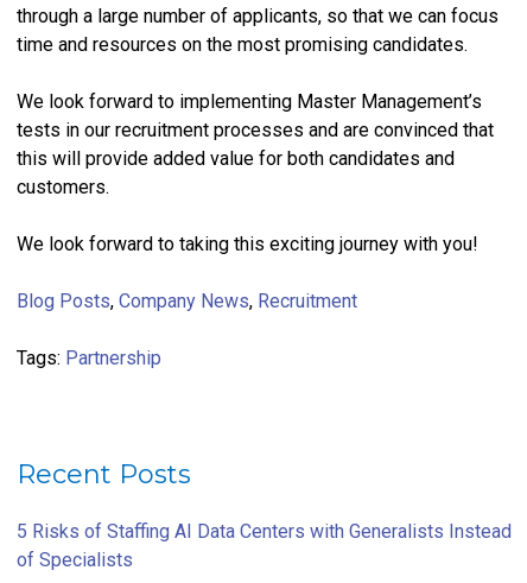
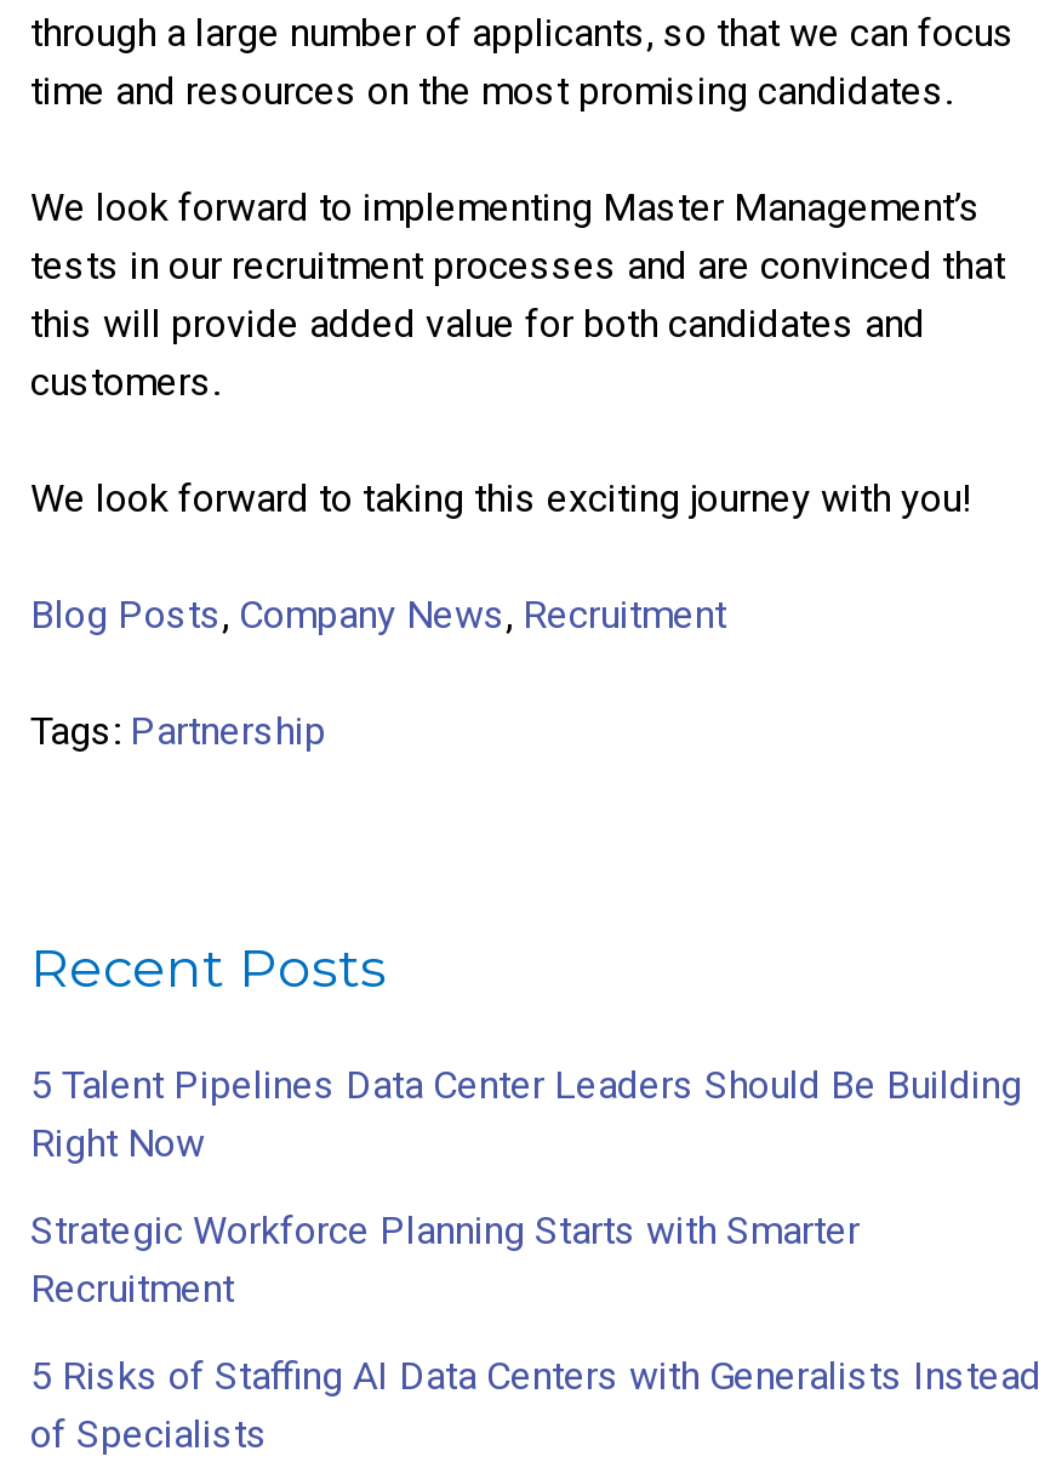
none -> [30,1061,1022,1311] 5 Talent Pipelines Data Center Leaders Should Be Building | Right Now | Strategic Workforce Planning Starts with Smarter | Recruitment

